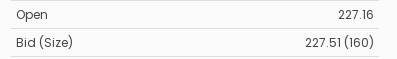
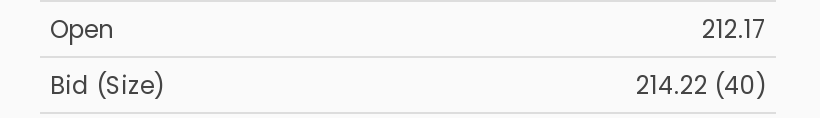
[338,6,374,23] 227.16 -> [702,13,766,47] 212.17
[305,34,374,51] 227.51 (160) -> [636,69,766,103] 214.22 (40)

